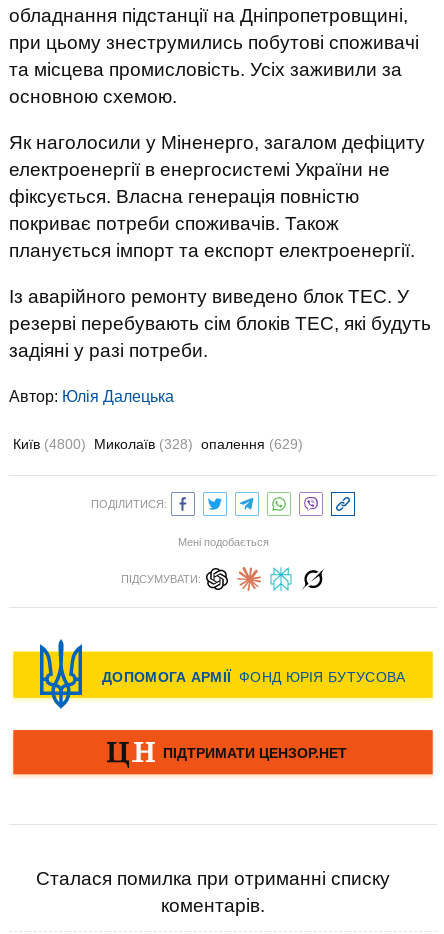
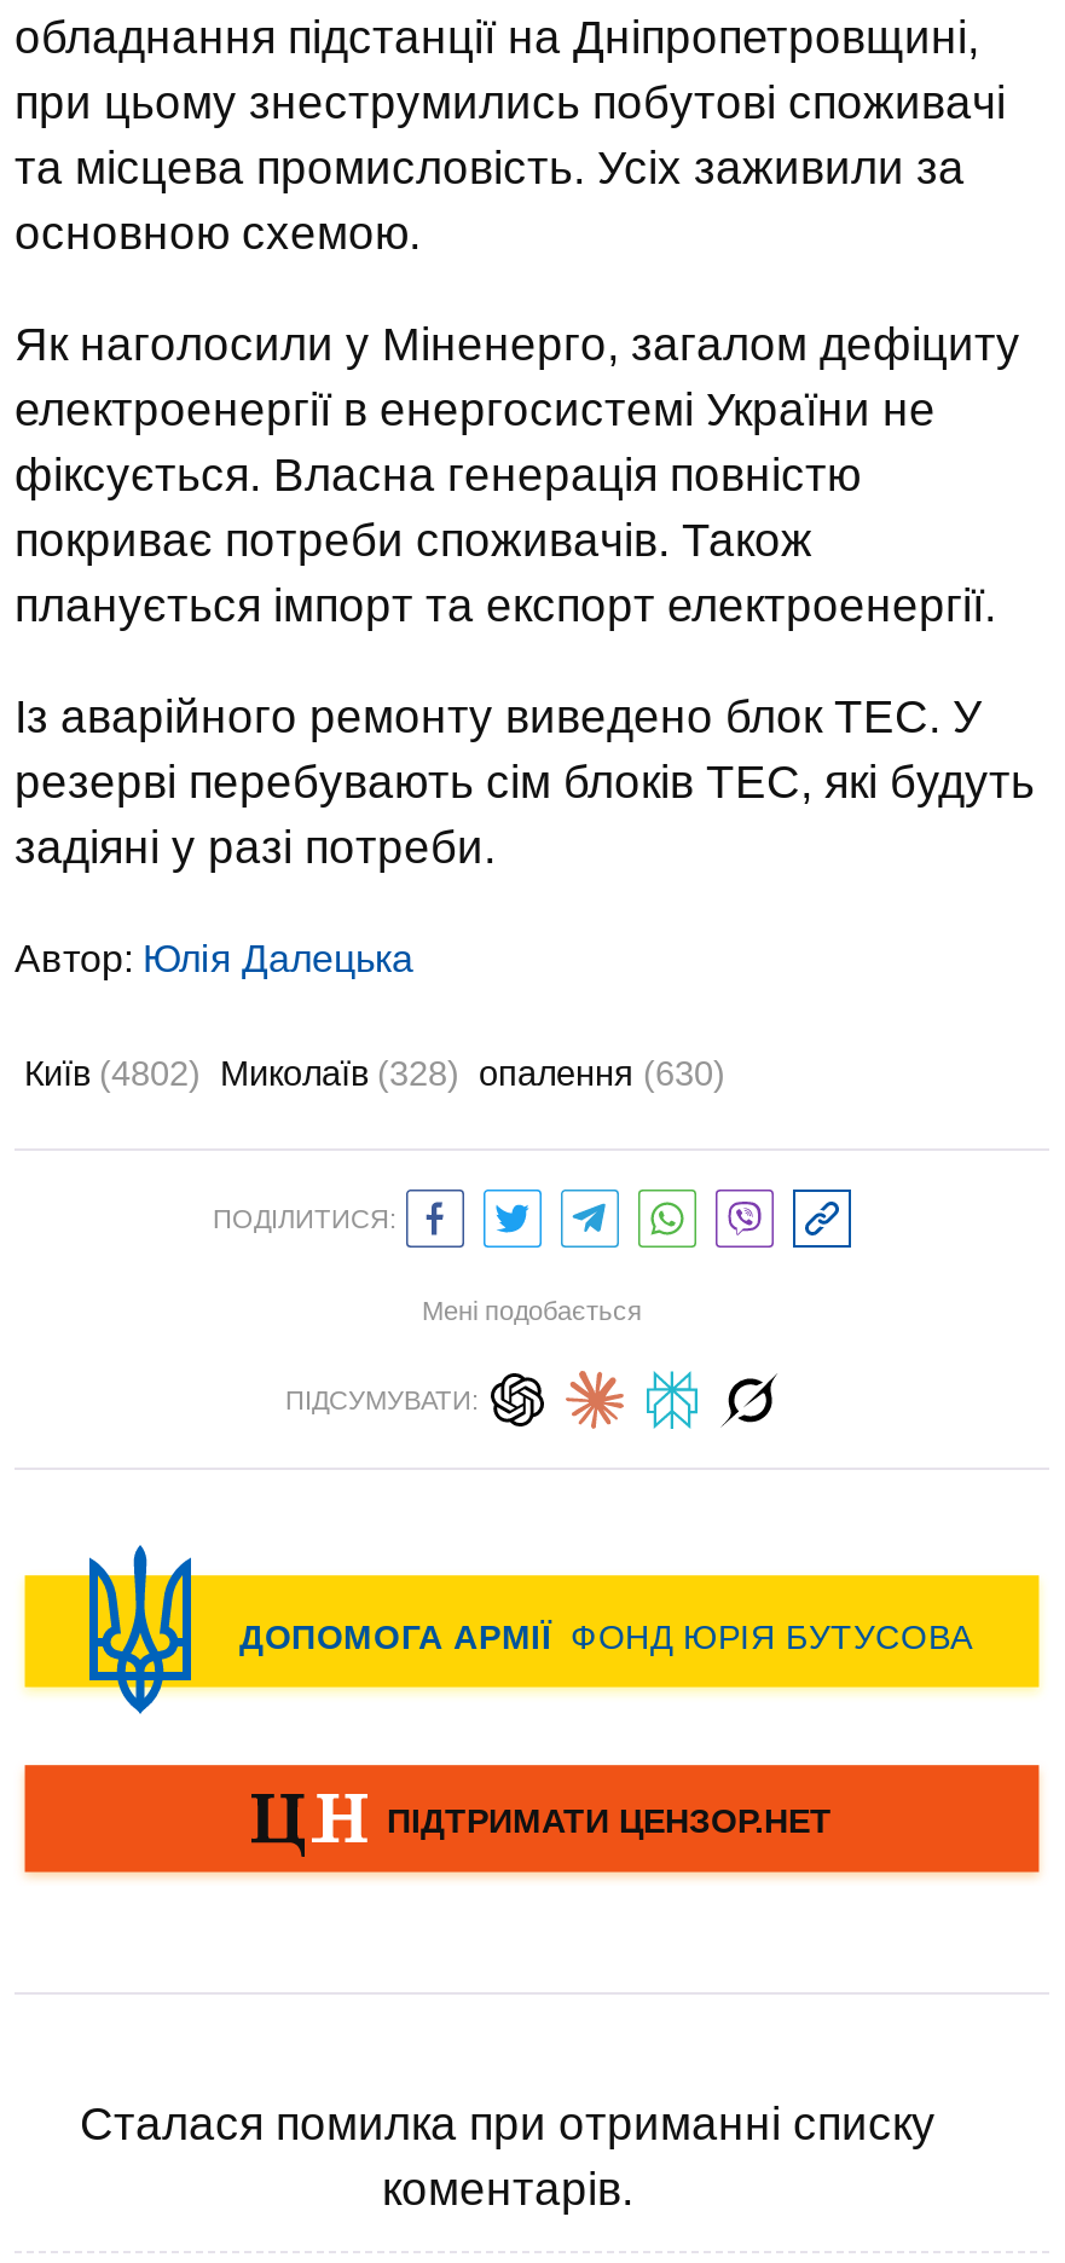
[13,436,303,452] Київ (4800) Миколаїв (328) опалення (629) -> [24,1054,725,1093] Київ (4802) Миколаїв (328) опалення (630)

